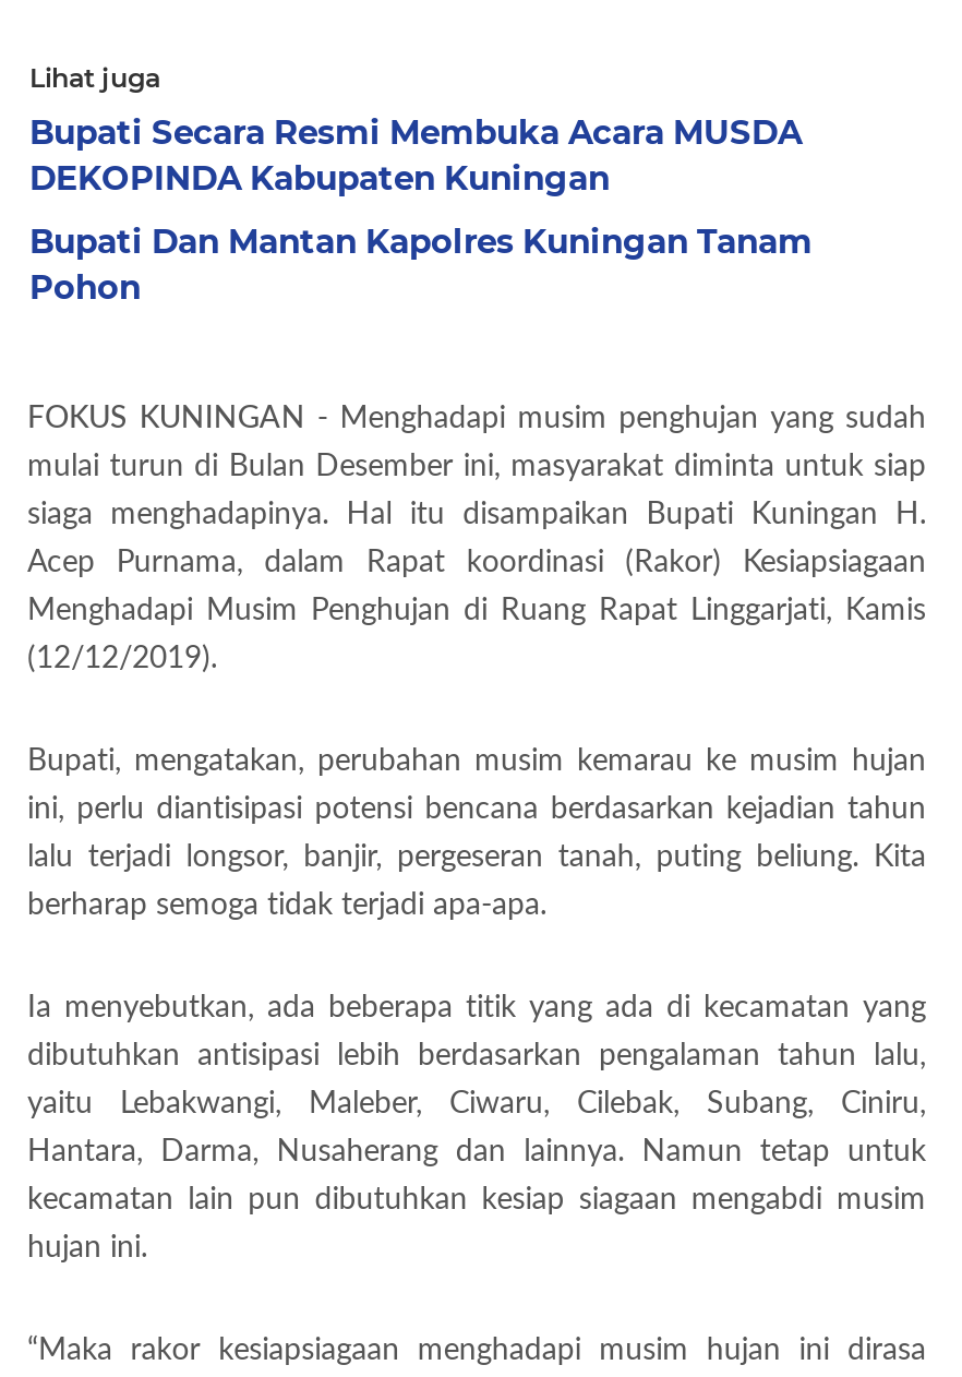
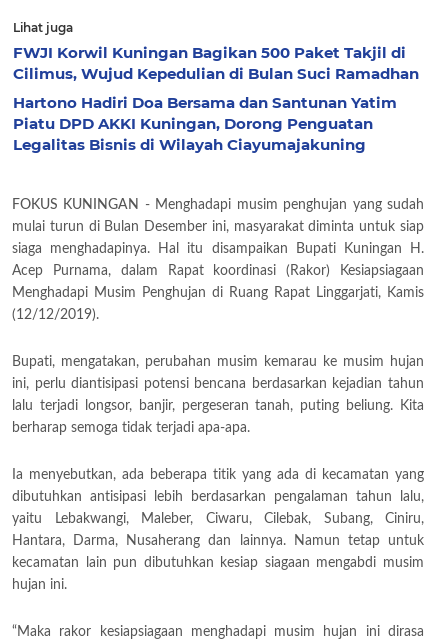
[29,112,802,199] Bupati Secara Resmi Membuka Acara MUSDA | DEKOPINDA Kabupaten Kuningan -> [13,43,419,83] FWJI Korwil Kuningan Bagikan 500 Paket Takjil di | Cilimus, Wujud Kepedulian di Bulan Suci Ramadhan
[29,221,813,308] Bupati Dan Mantan Kapolres Kuningan Tanam | Pohon -> [13,93,397,154] Hartono Hadiri Doa Bersama dan Santunan Yatim | Piatu DPD AKKI Kuningan, Dorong Penguatan | Legalitas Bisnis di Wilayah Ciayumajakuning

